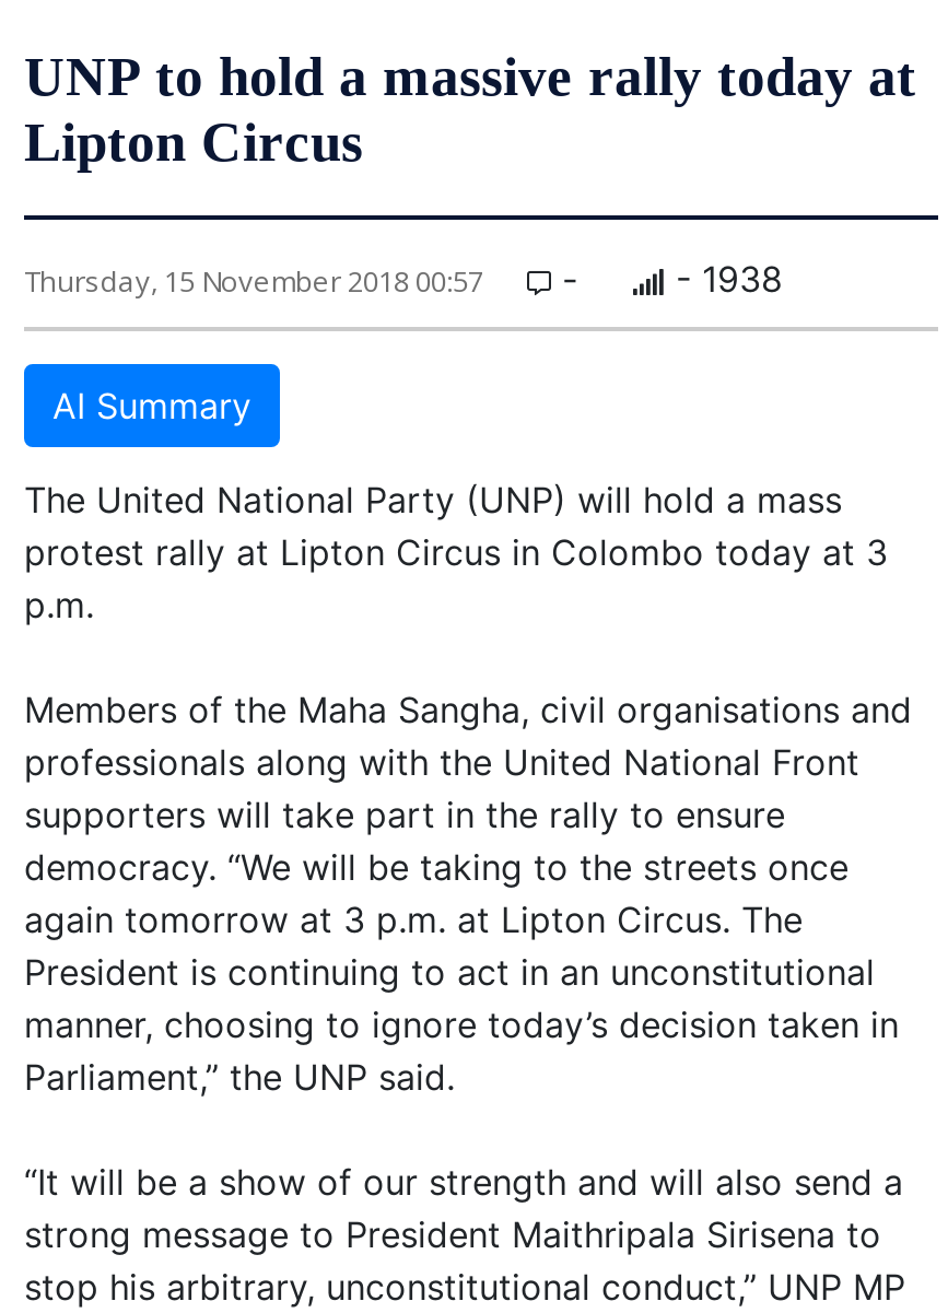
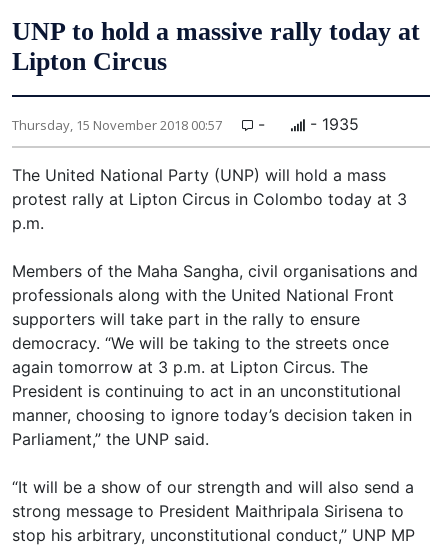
[52,257,783,427] - 1938 | AI Summary -> [305,114,359,134] - 1935

